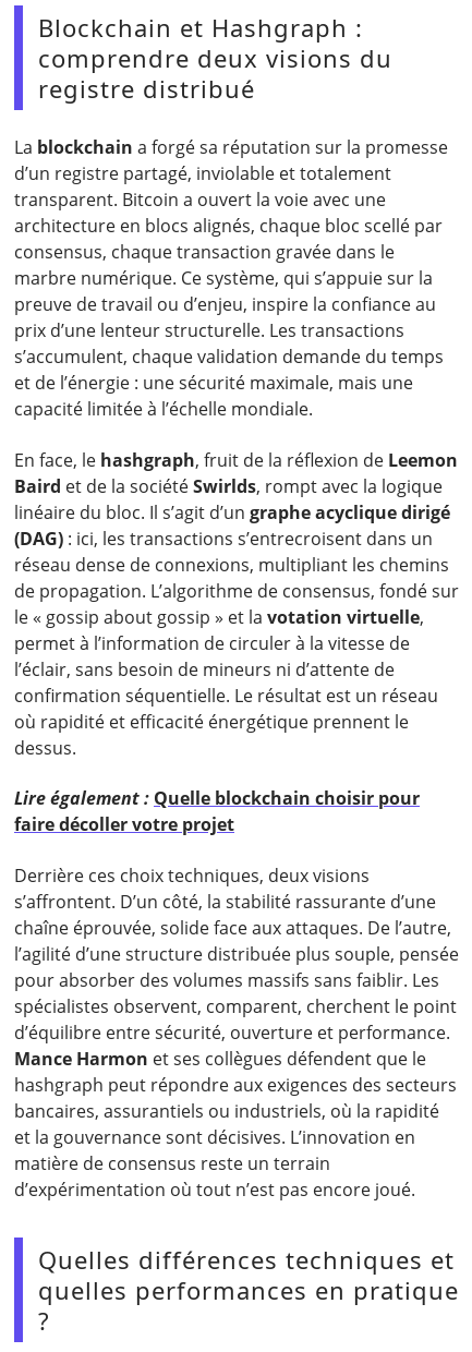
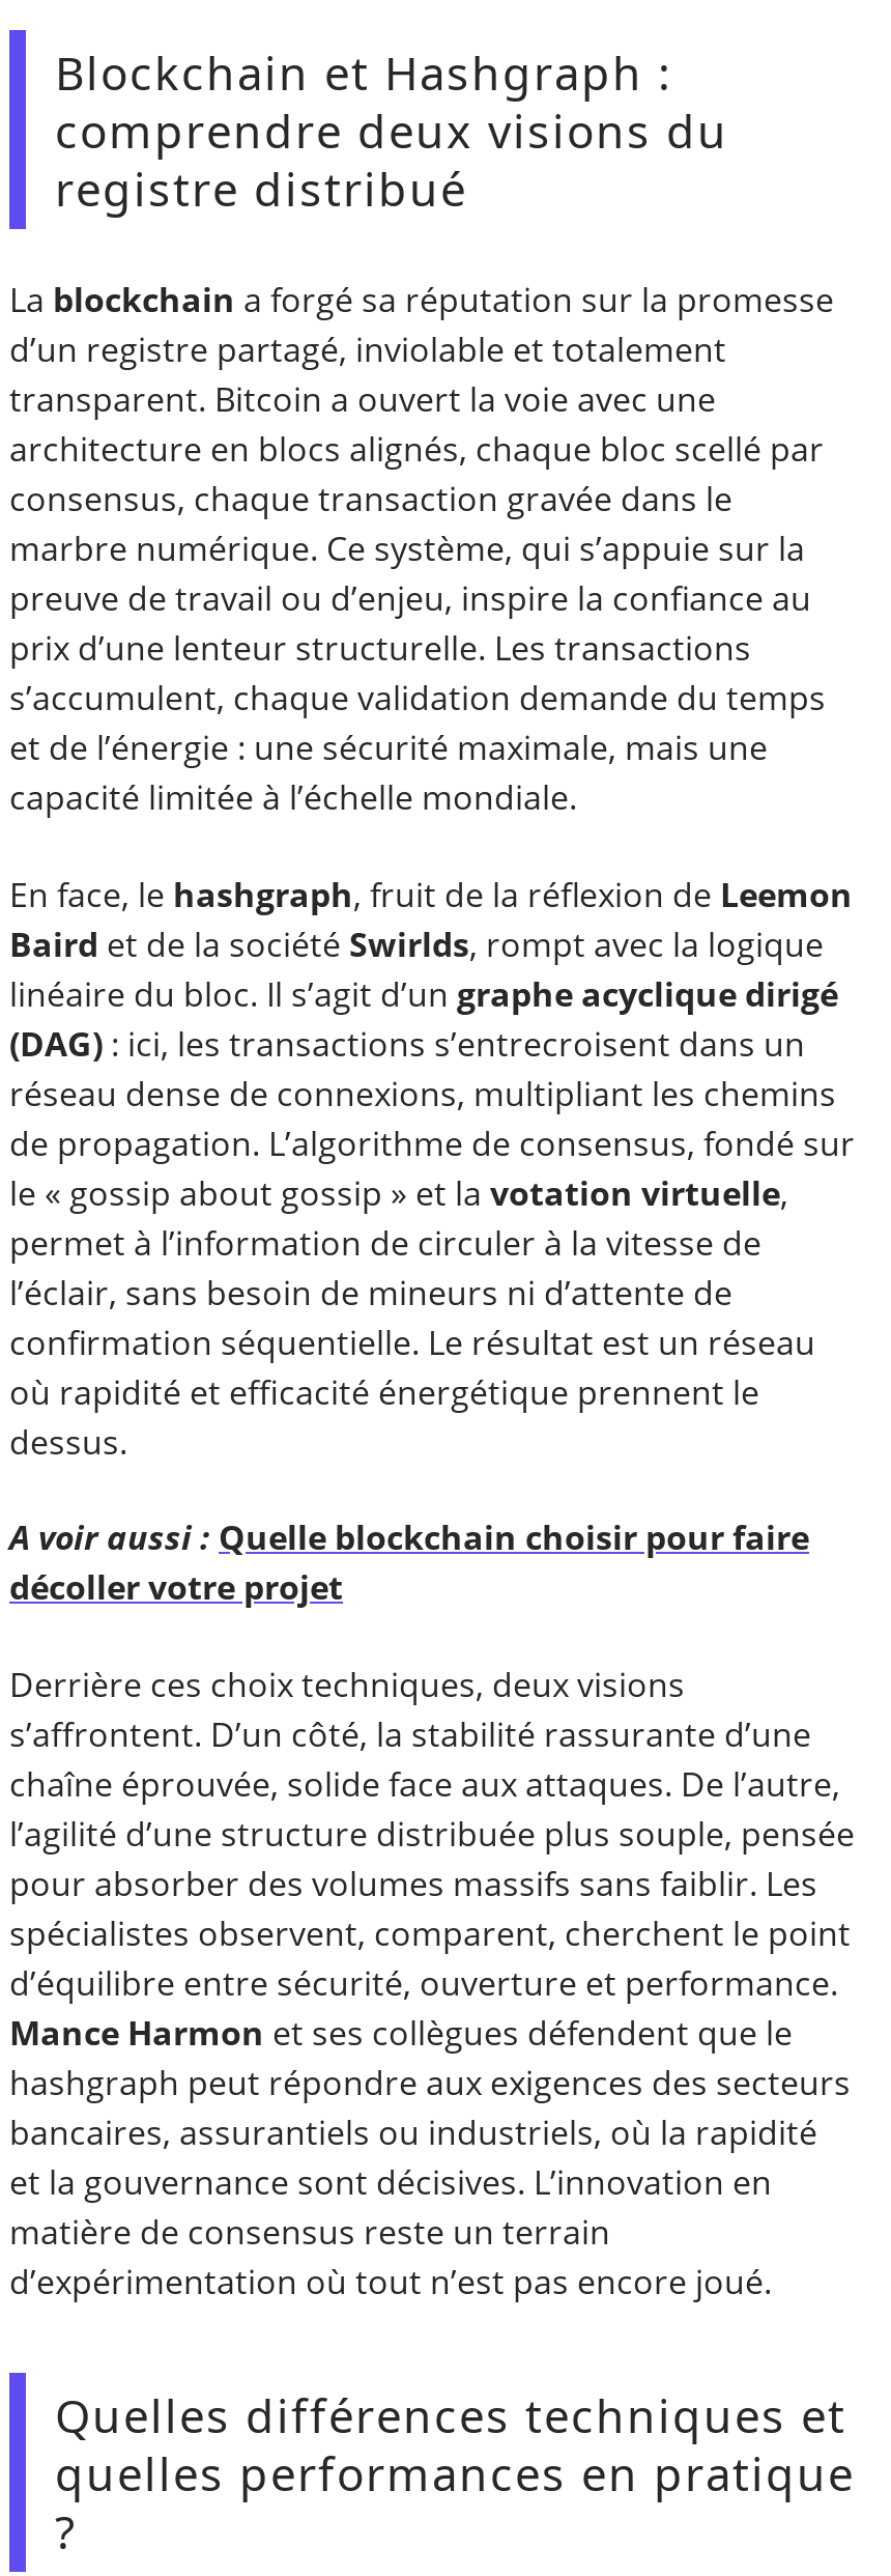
[14,786,420,836] Lire également : Quelle blockchain choisir pour | faire décoller votre projet -> [9,1515,809,1610] A voir aussi : Quelle blockchain choisir pour faire | décoller votre projet

